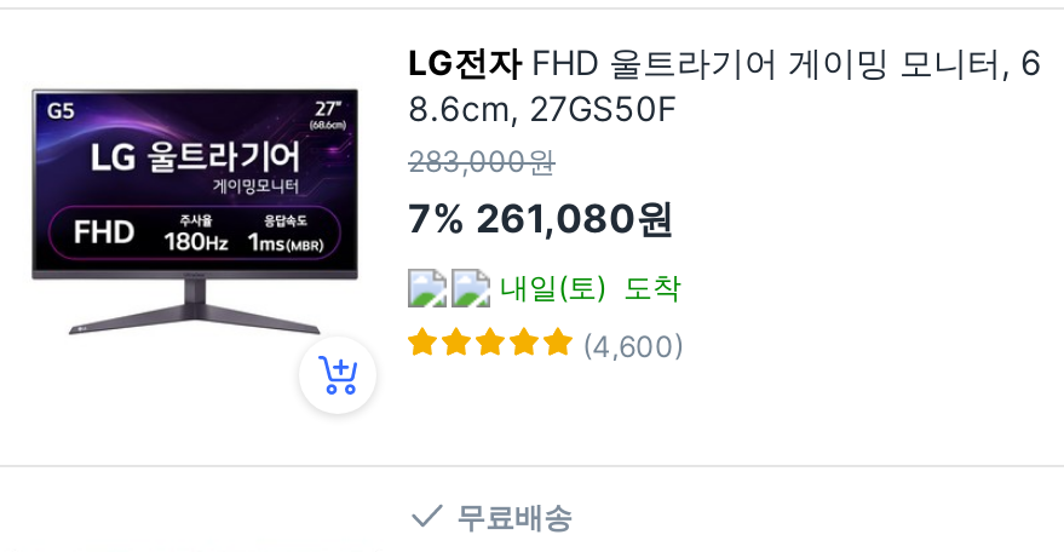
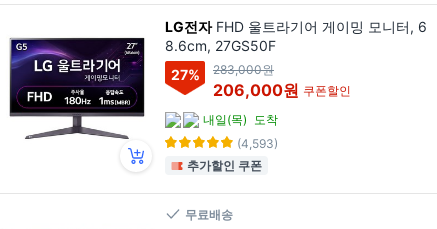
none -> [170,66,199,83] 27%
[408,194,684,363] 7% 261,080원 | 내일(토) 도착 | (4,600) -> [187,80,351,173] 206,000원 쿠폰할인 | 내일(목) 도착 | (4,593) | 추가할인 쿠폰

